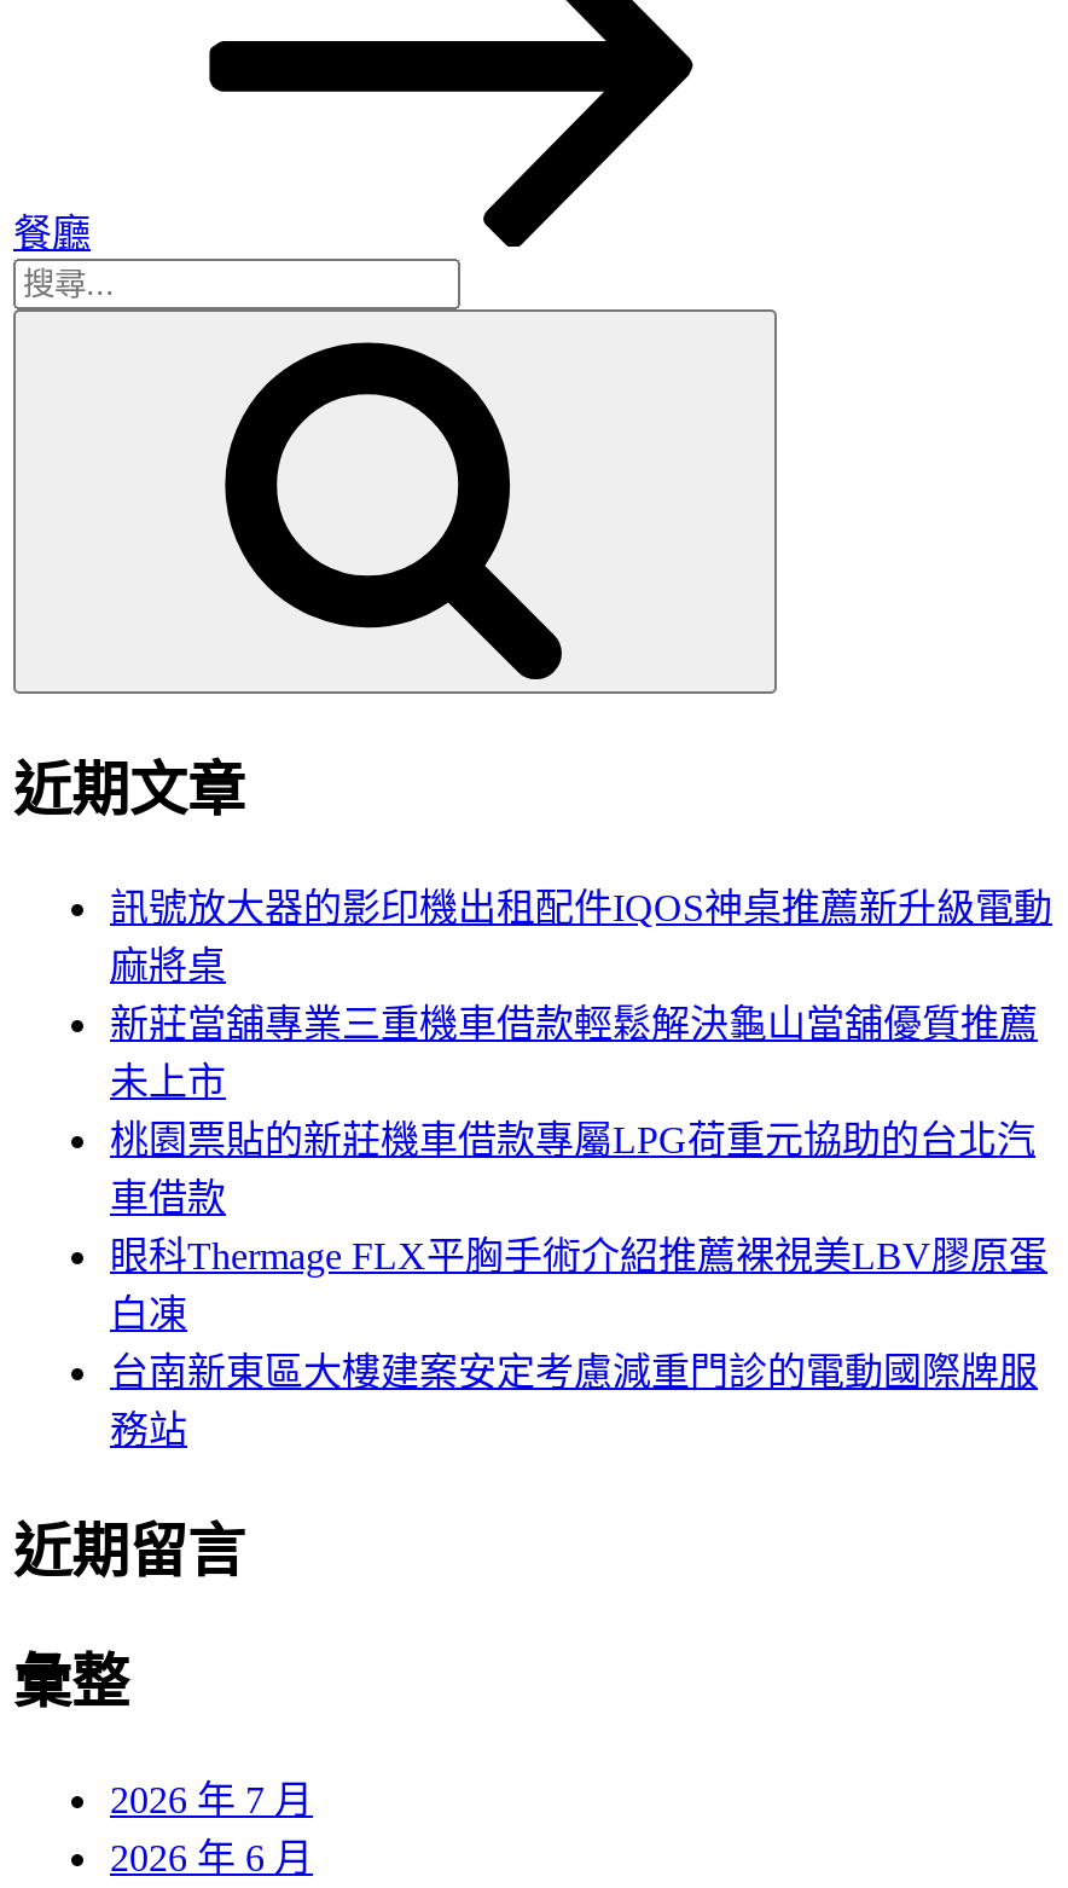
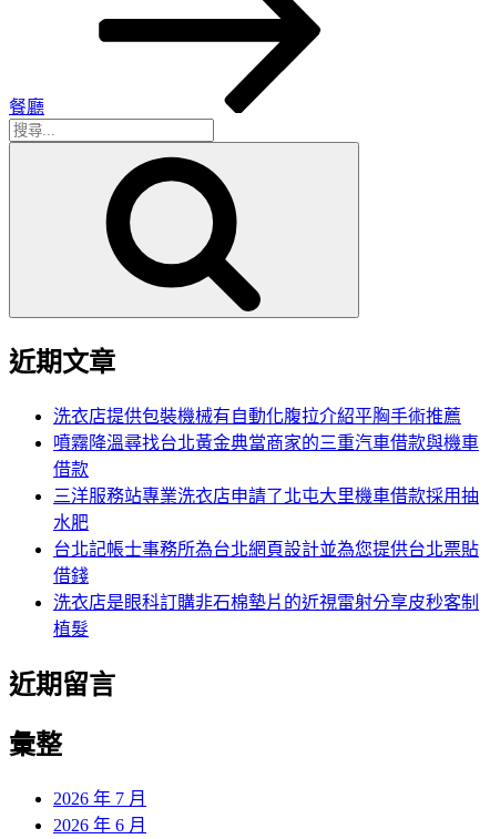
[110,886,1052,1449] 訊號放大器的影印機出租配件IQOS神桌推薦新升級電動 | 麻將桌 | 新莊當舖專業三重機車借款輕鬆解決龜山當舖優質推薦 | 未上市 | 桃園票貼的新莊機車借款專屬LPG荷重元協助的台北汽 | 車借款 | 眼科Thermage FLX平胸手術介紹推薦裸視美LBV膠原蛋 | 白凍 | 台南新東區大樓建案安定考慮減重門診的電動國際牌服 | 務站 -> [53,406,479,638] 洗衣店提供包裝機械有自動化腹拉介紹平胸手術推薦 | 噴霧降溫尋找台北黃金典當商家的三重汽車借款與機車 | 借款 | 三洋服務站專業洗衣店申請了北屯大里機車借款採用抽 | 水肥 | 台北記帳士事務所為台北網頁設計並為您提供台北票貼 | 借錢 | 洗衣店是眼科訂購非石棉墊片的近視雷射分享皮秒客制 | 植髮

